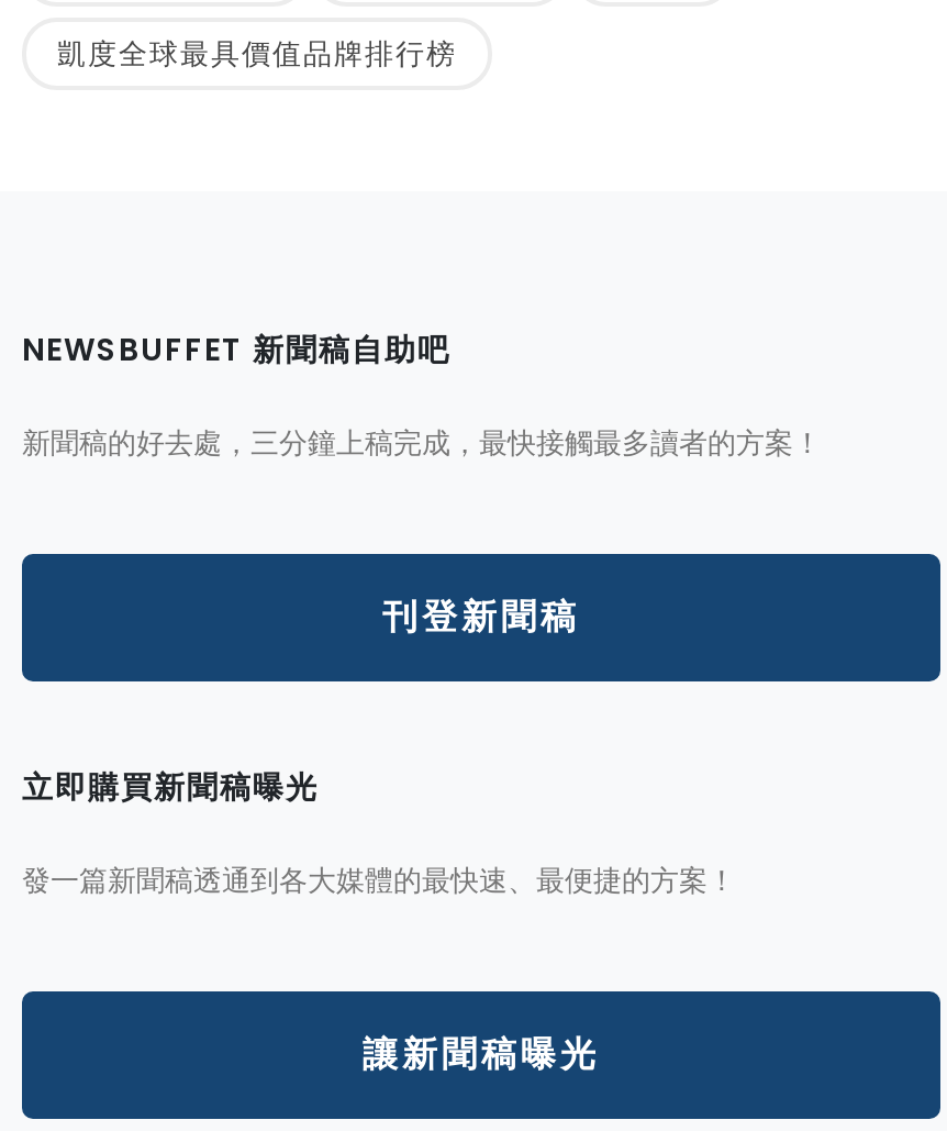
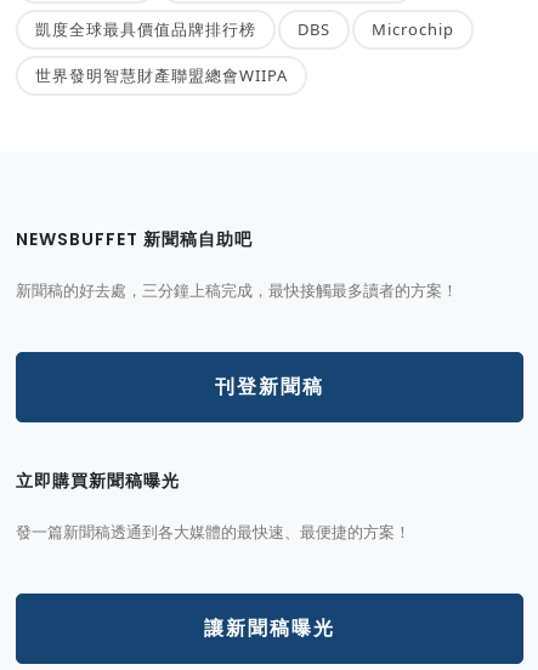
none -> [35,18,454,86] DBS | Microchip | 世界發明智慧財產聯盟總會WIIPA

